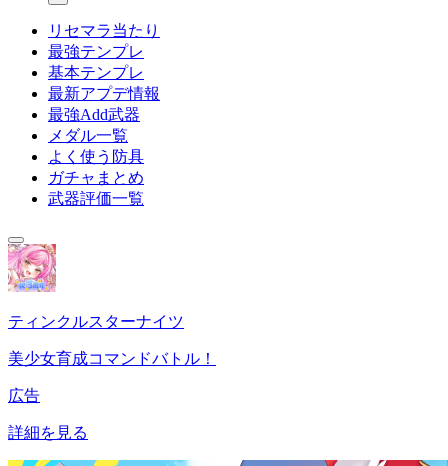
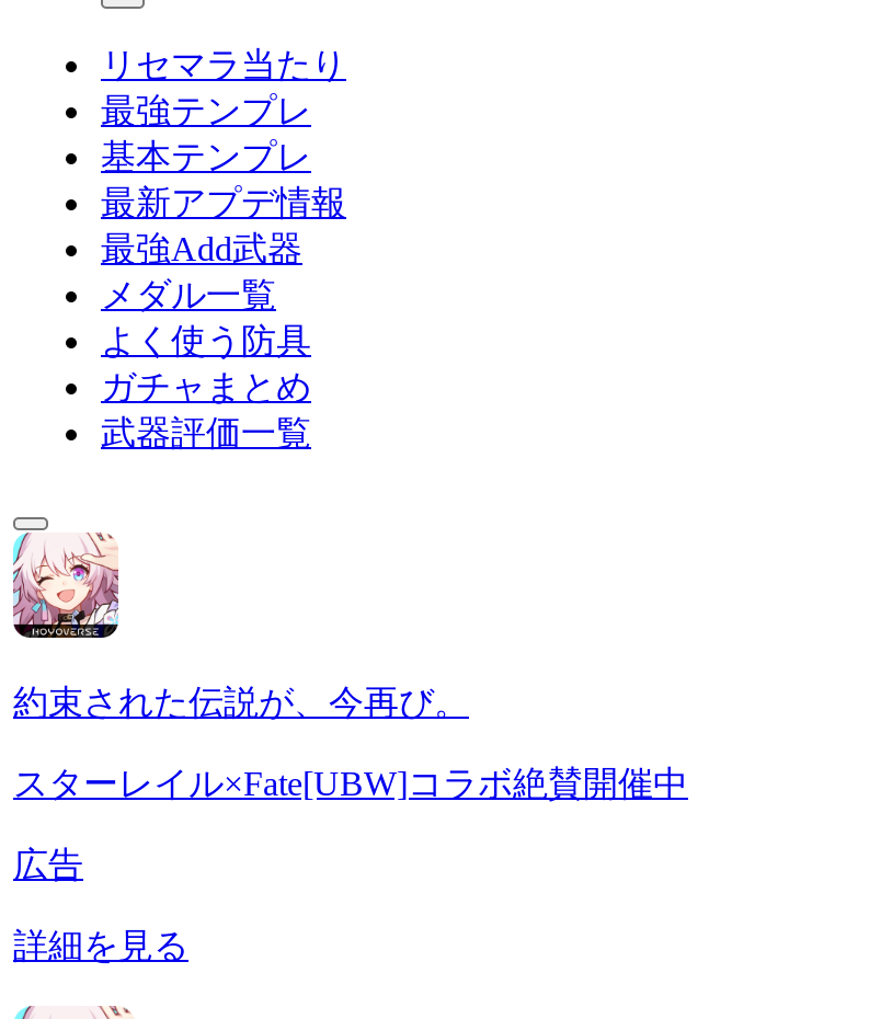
[7,243,184,330] [image] | ティンクルスターナイツ -> [11,530,469,721] [image] | 約束された伝説が、今再び。
[8,350,216,367] 美少女育成コマンドバトル！ -> [13,765,688,802] スターレイル×Fate[UBW]コラボ絶賛開催中

